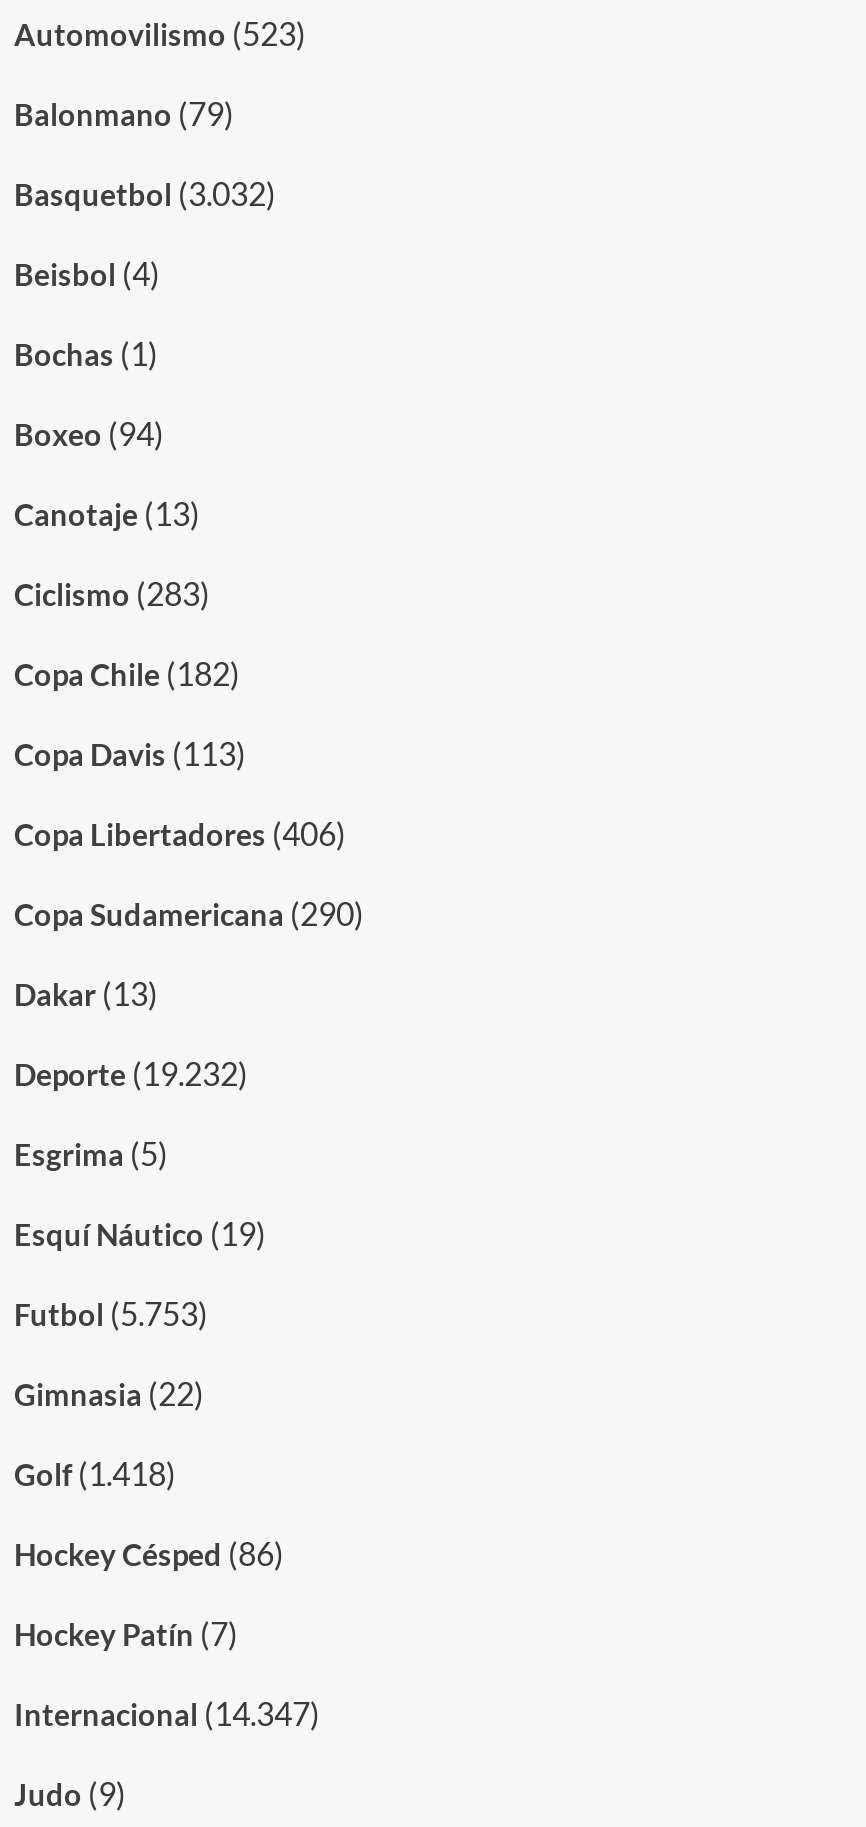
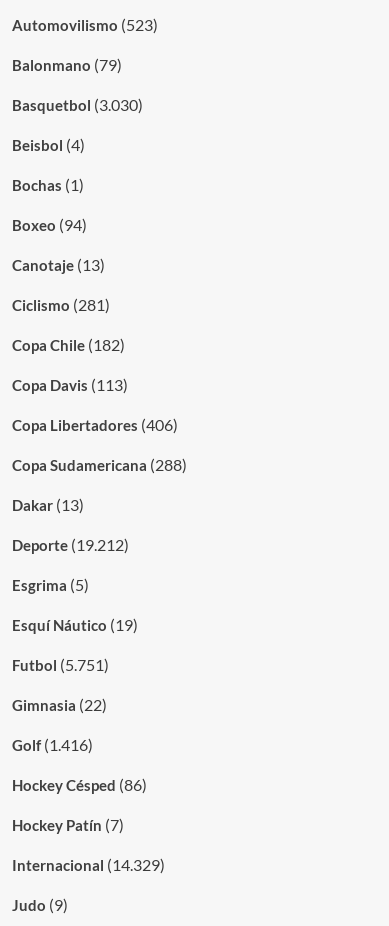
[14,174,276,212] Basquetbol (3.032) -> [11,95,142,114] Basquetbol (3.030)
[14,574,210,612] Ciclismo (283) -> [11,295,109,314] Ciclismo (281)
[14,894,364,932] Copa Sudamericana (290) -> [11,455,186,474] Copa Sudamericana (288)
[14,1054,248,1092] Deporte (19.232) -> [11,535,128,554] Deporte (19.212)
[14,1294,208,1332] Futbol (5.753) -> [11,655,108,674] Futbol (5.751)
[14,1454,176,1492] Golf (1.418) -> [11,735,92,754] Golf (1.416)
[14,1694,320,1732] Internacional (14.347) -> [11,855,164,874] Internacional (14.329)

